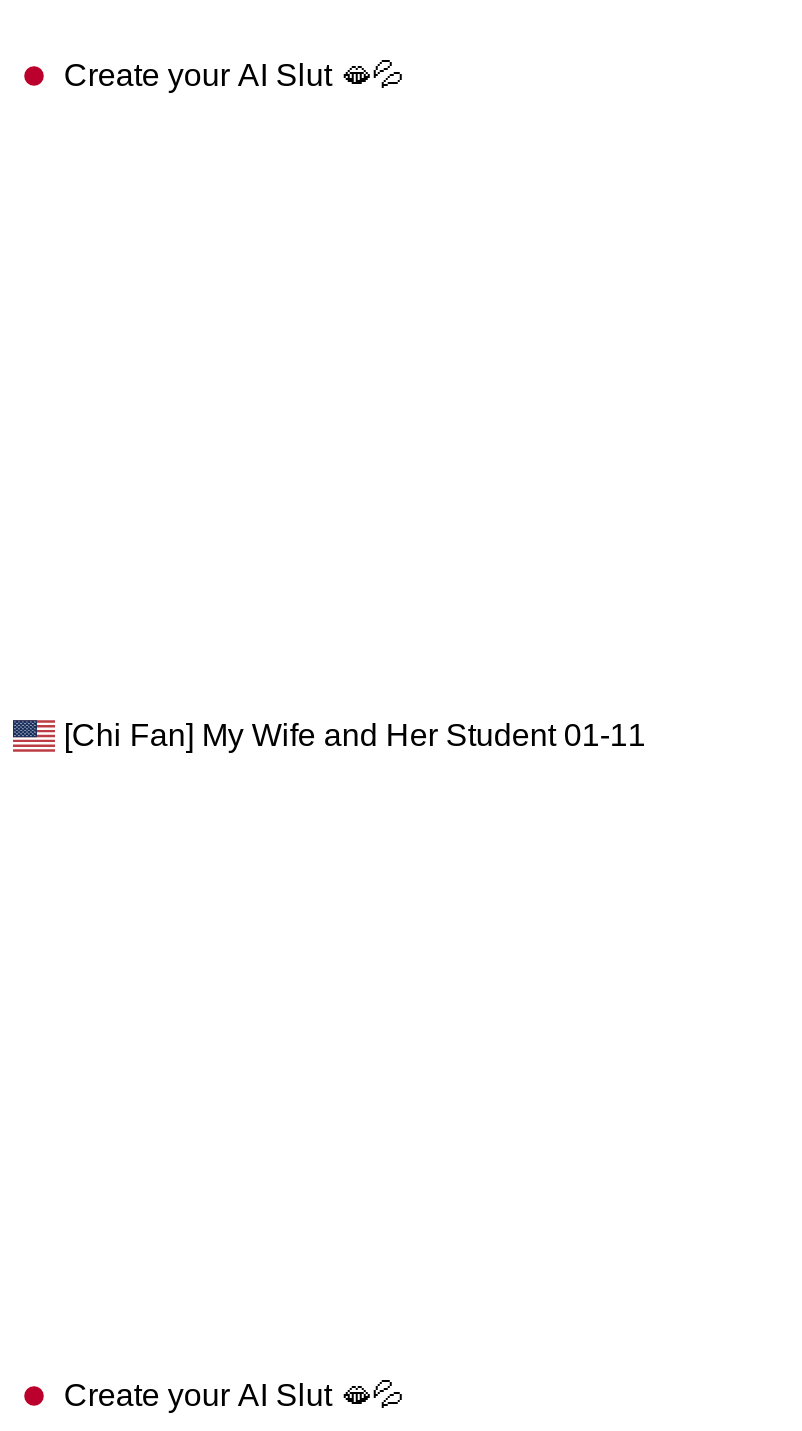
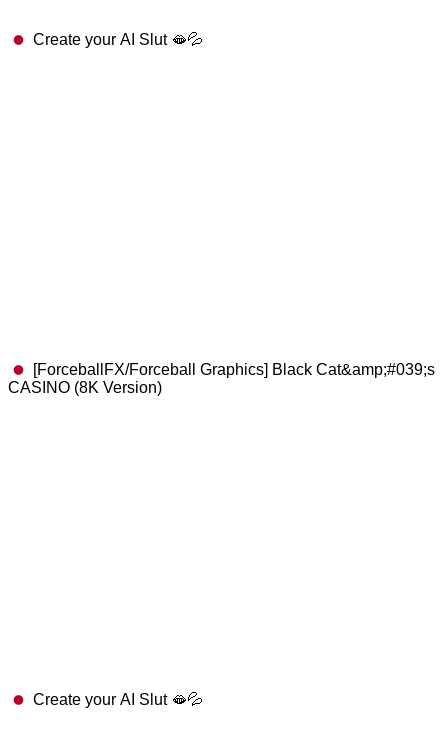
[56,718,646,752] [Chi Fan] My Wife and Her Student 01-11 -> [8,361,435,396] [ForceballFX/Forceball Graphics] Black Cat&amp;#039;s | CASINO (8K Version)

